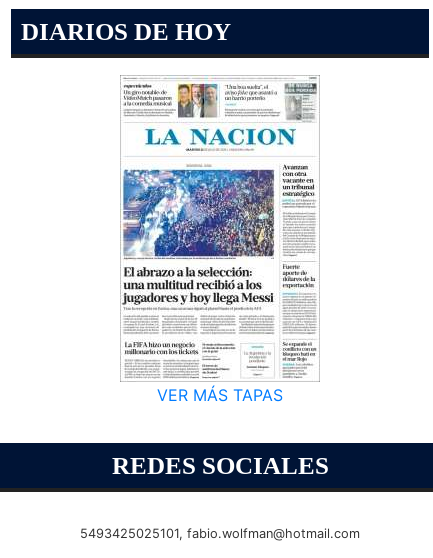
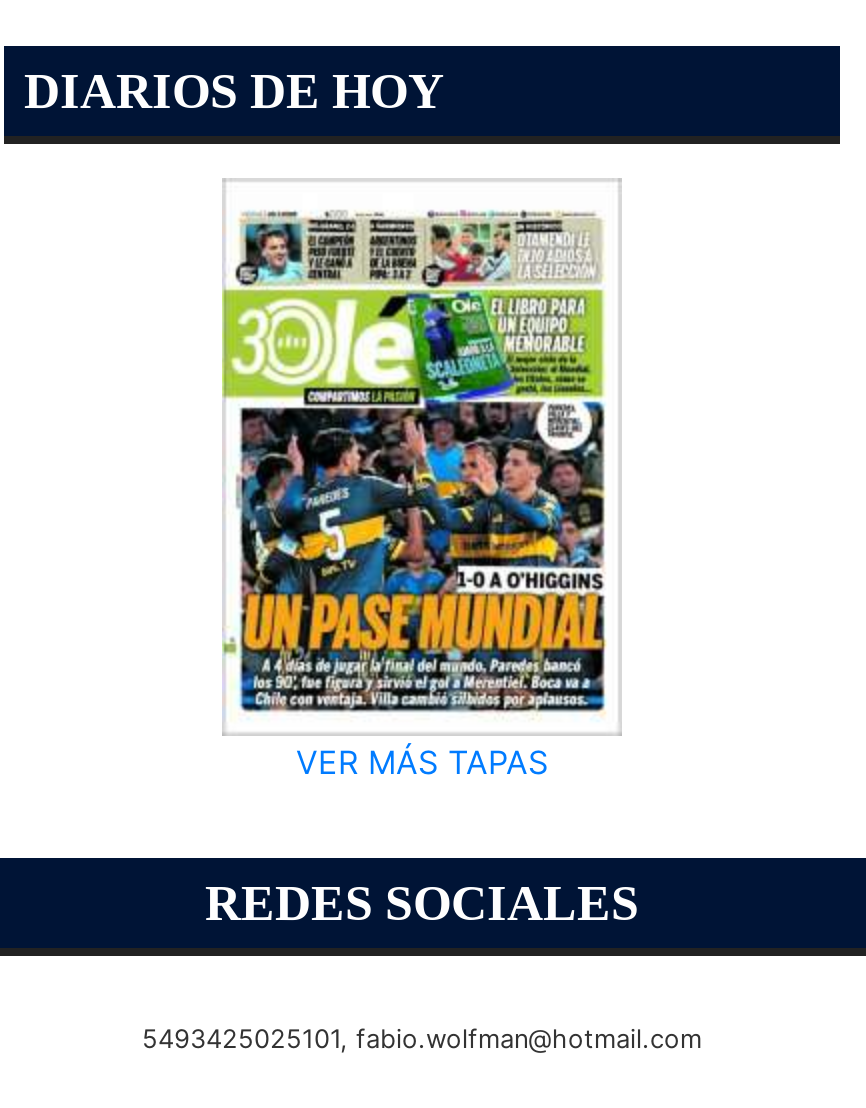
[121,77,317,379] [image] -> [222,194,610,728] [image]

